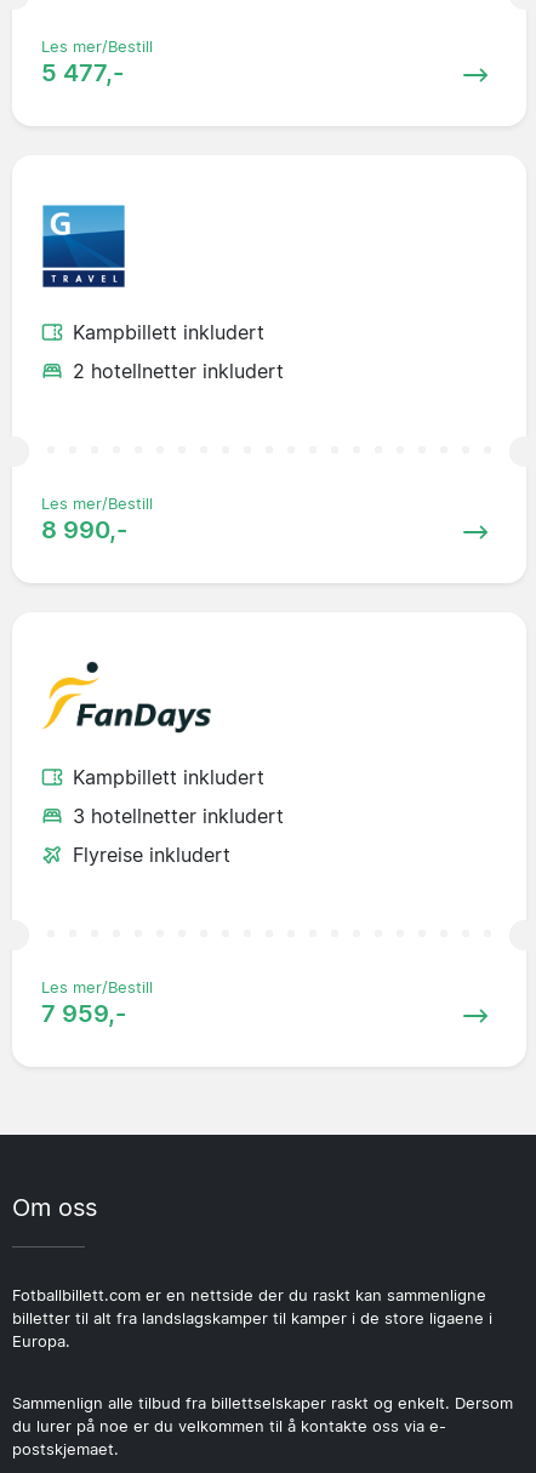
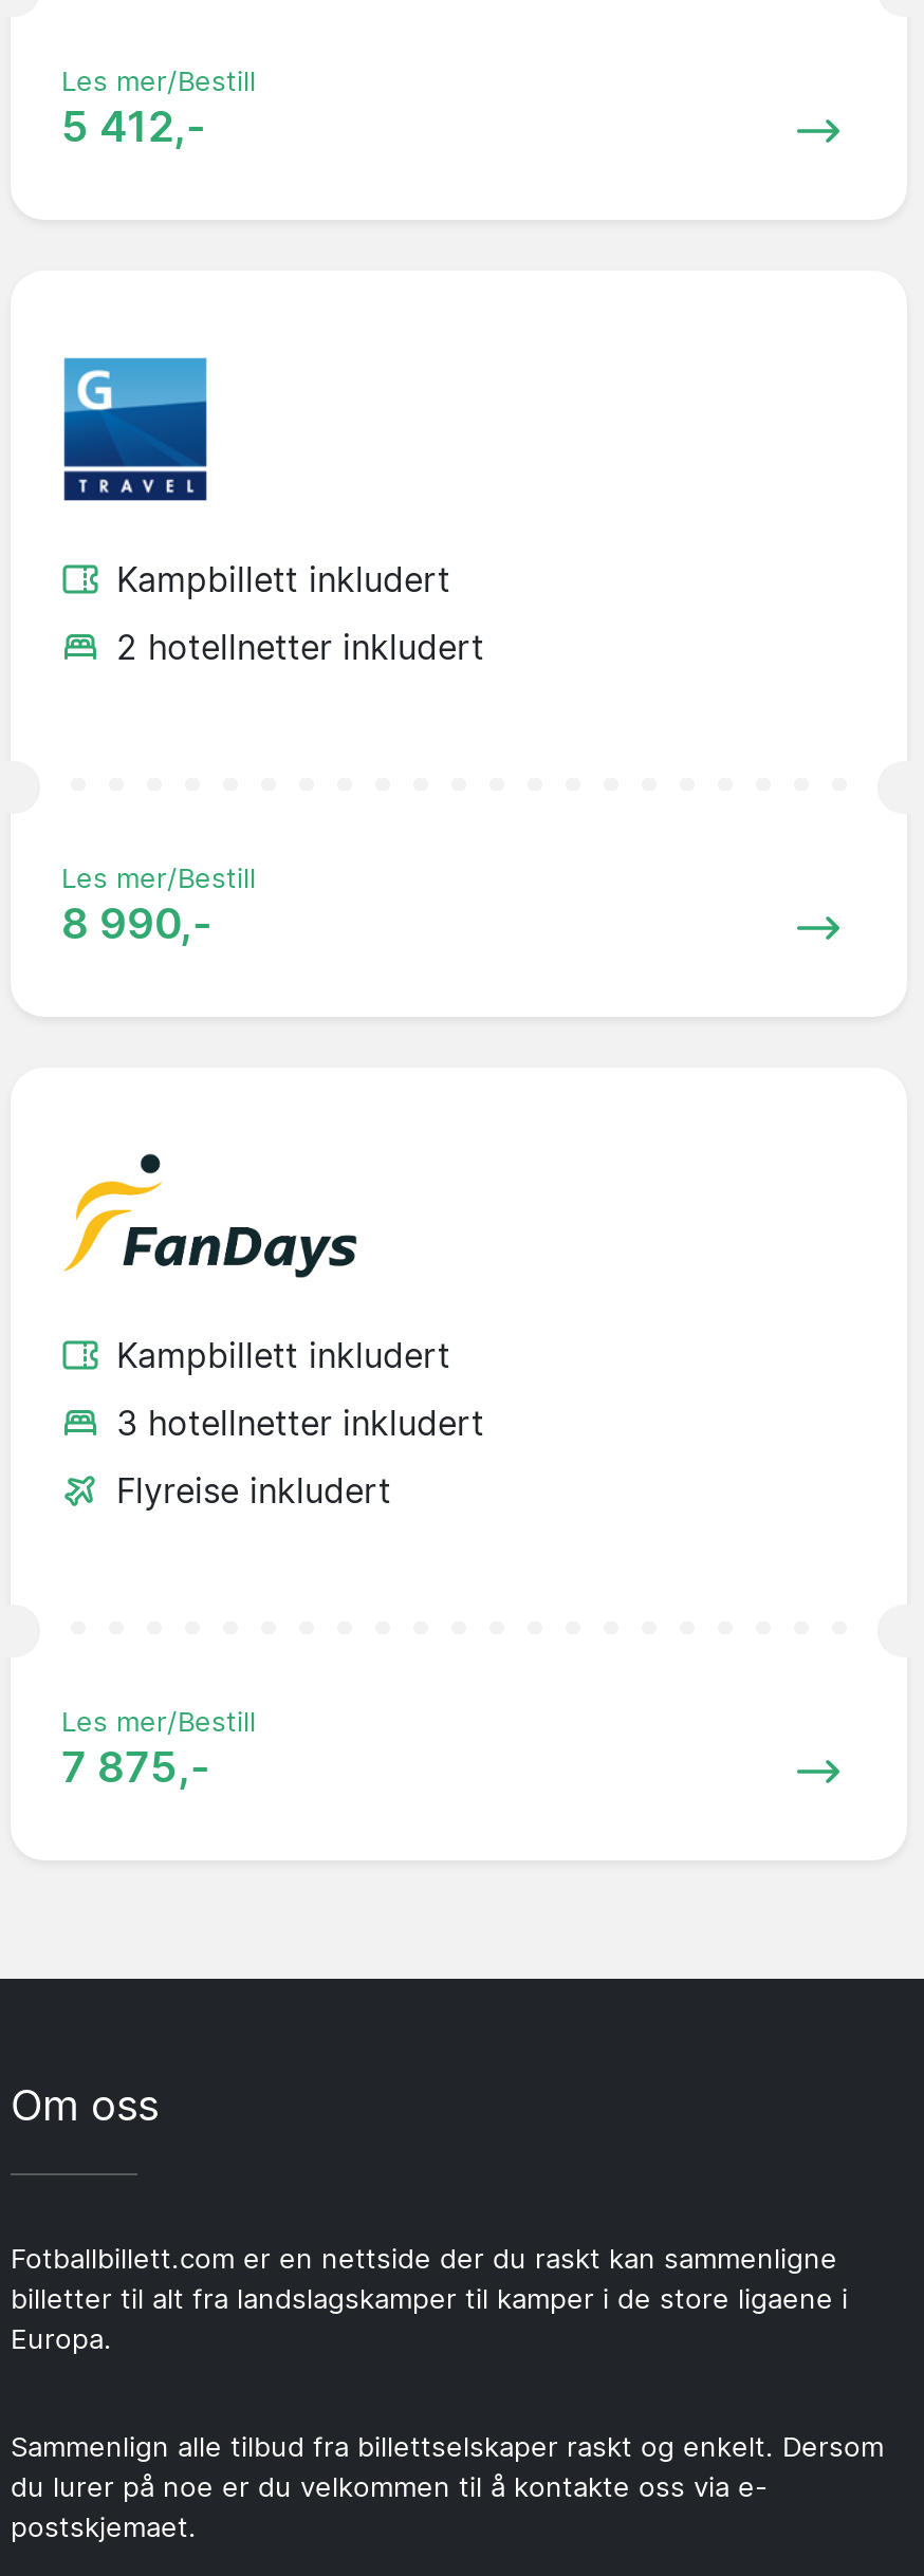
[41,58,124,87] 5 477,- -> [61,101,205,152] 5 412,-
[41,999,126,1028] 7 959,- -> [61,1742,209,1793] 7 875,-

